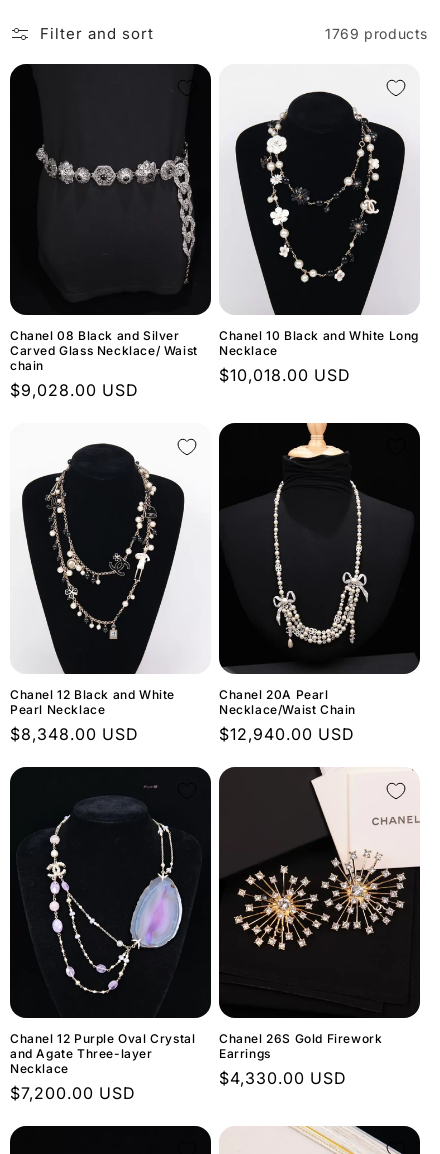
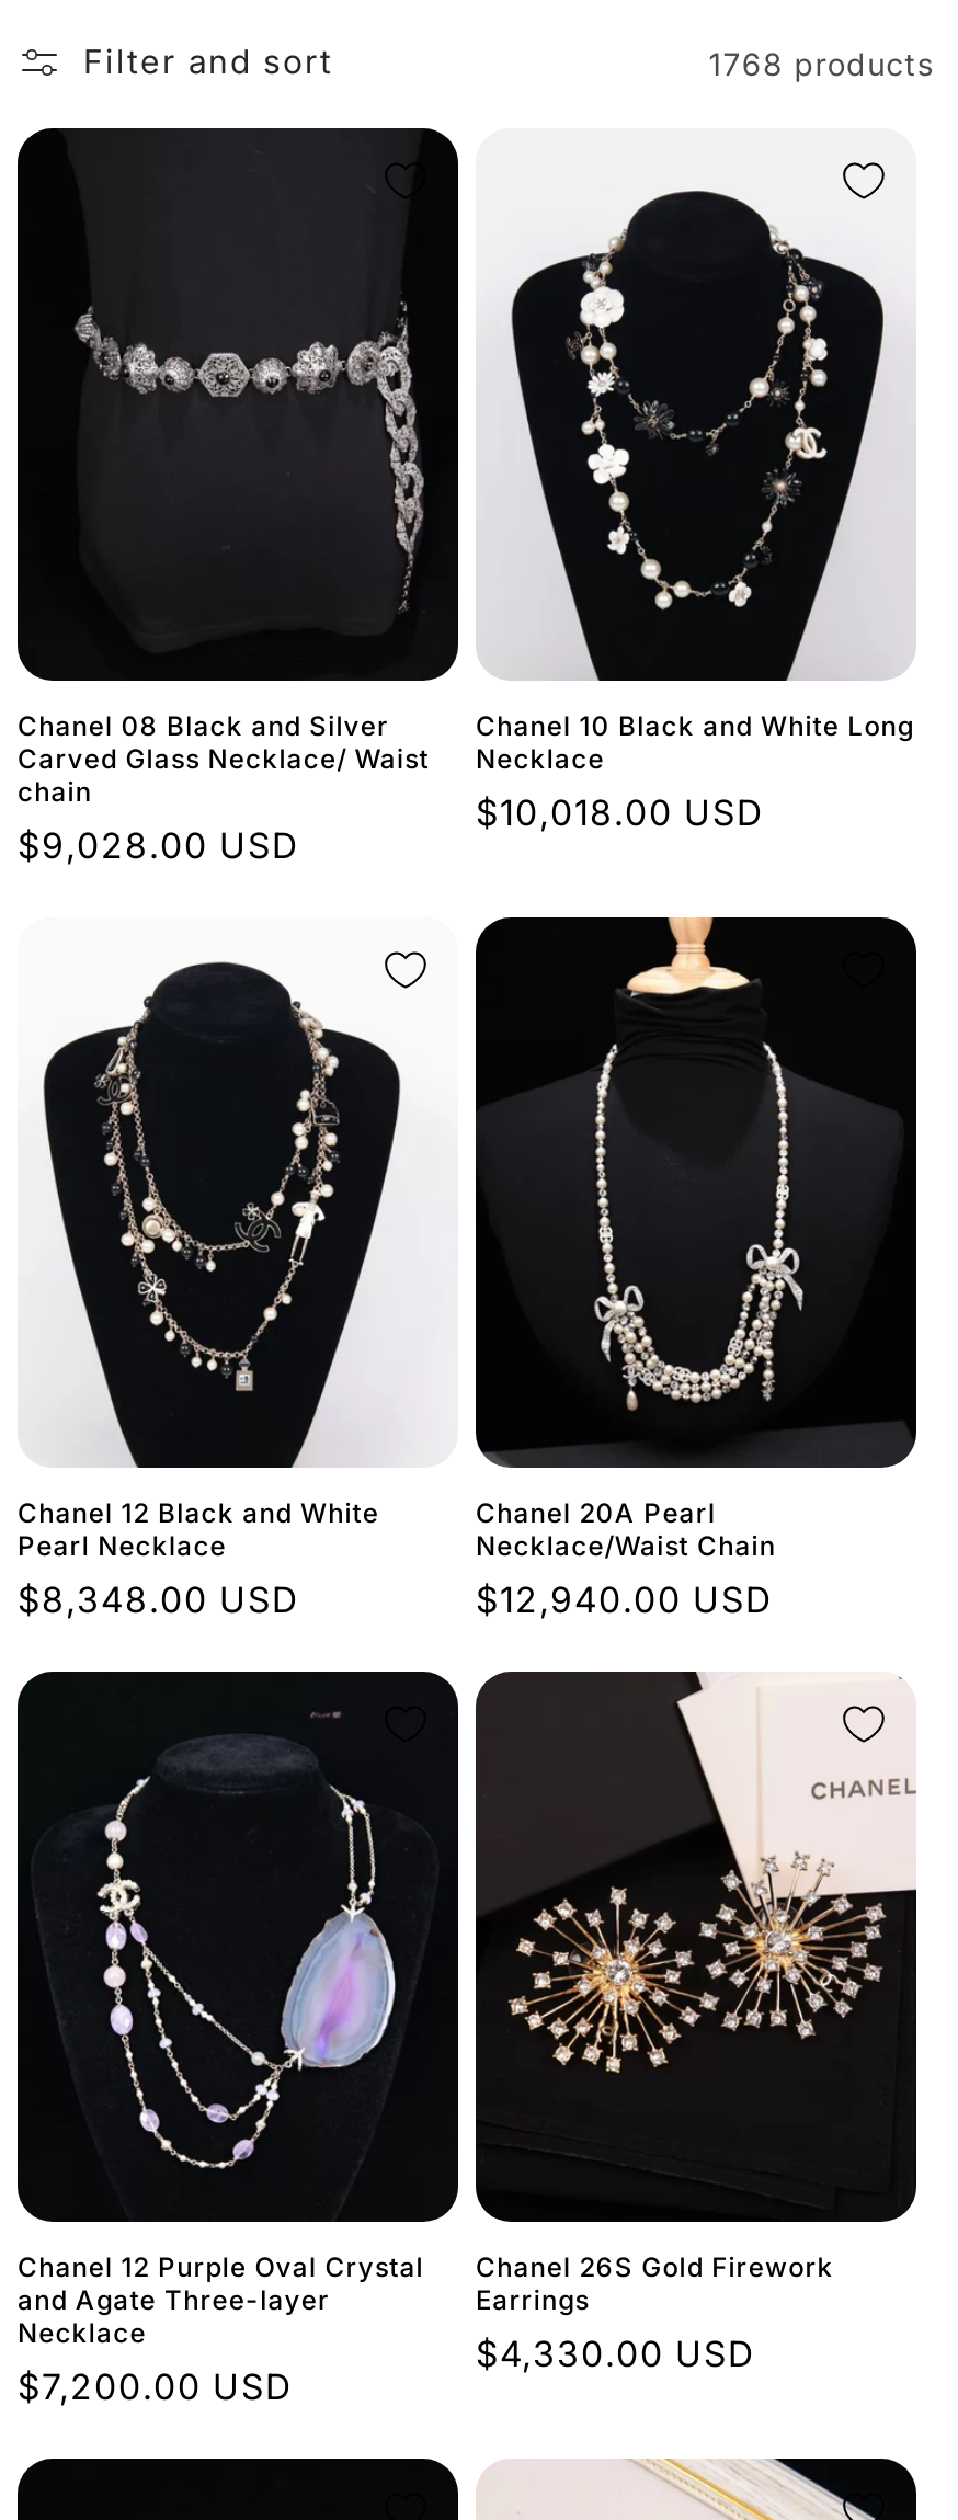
[325,25,428,42] 1769 products -> [709,45,934,82] 1768 products

